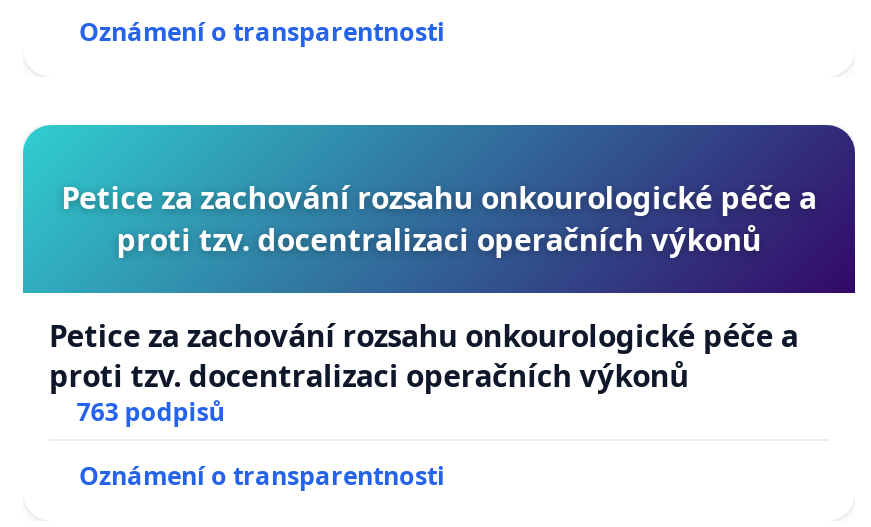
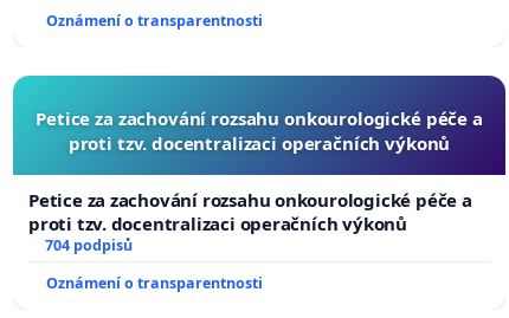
[77,394,225,428] 763 podpisů -> [45,235,132,255] 704 podpisů

